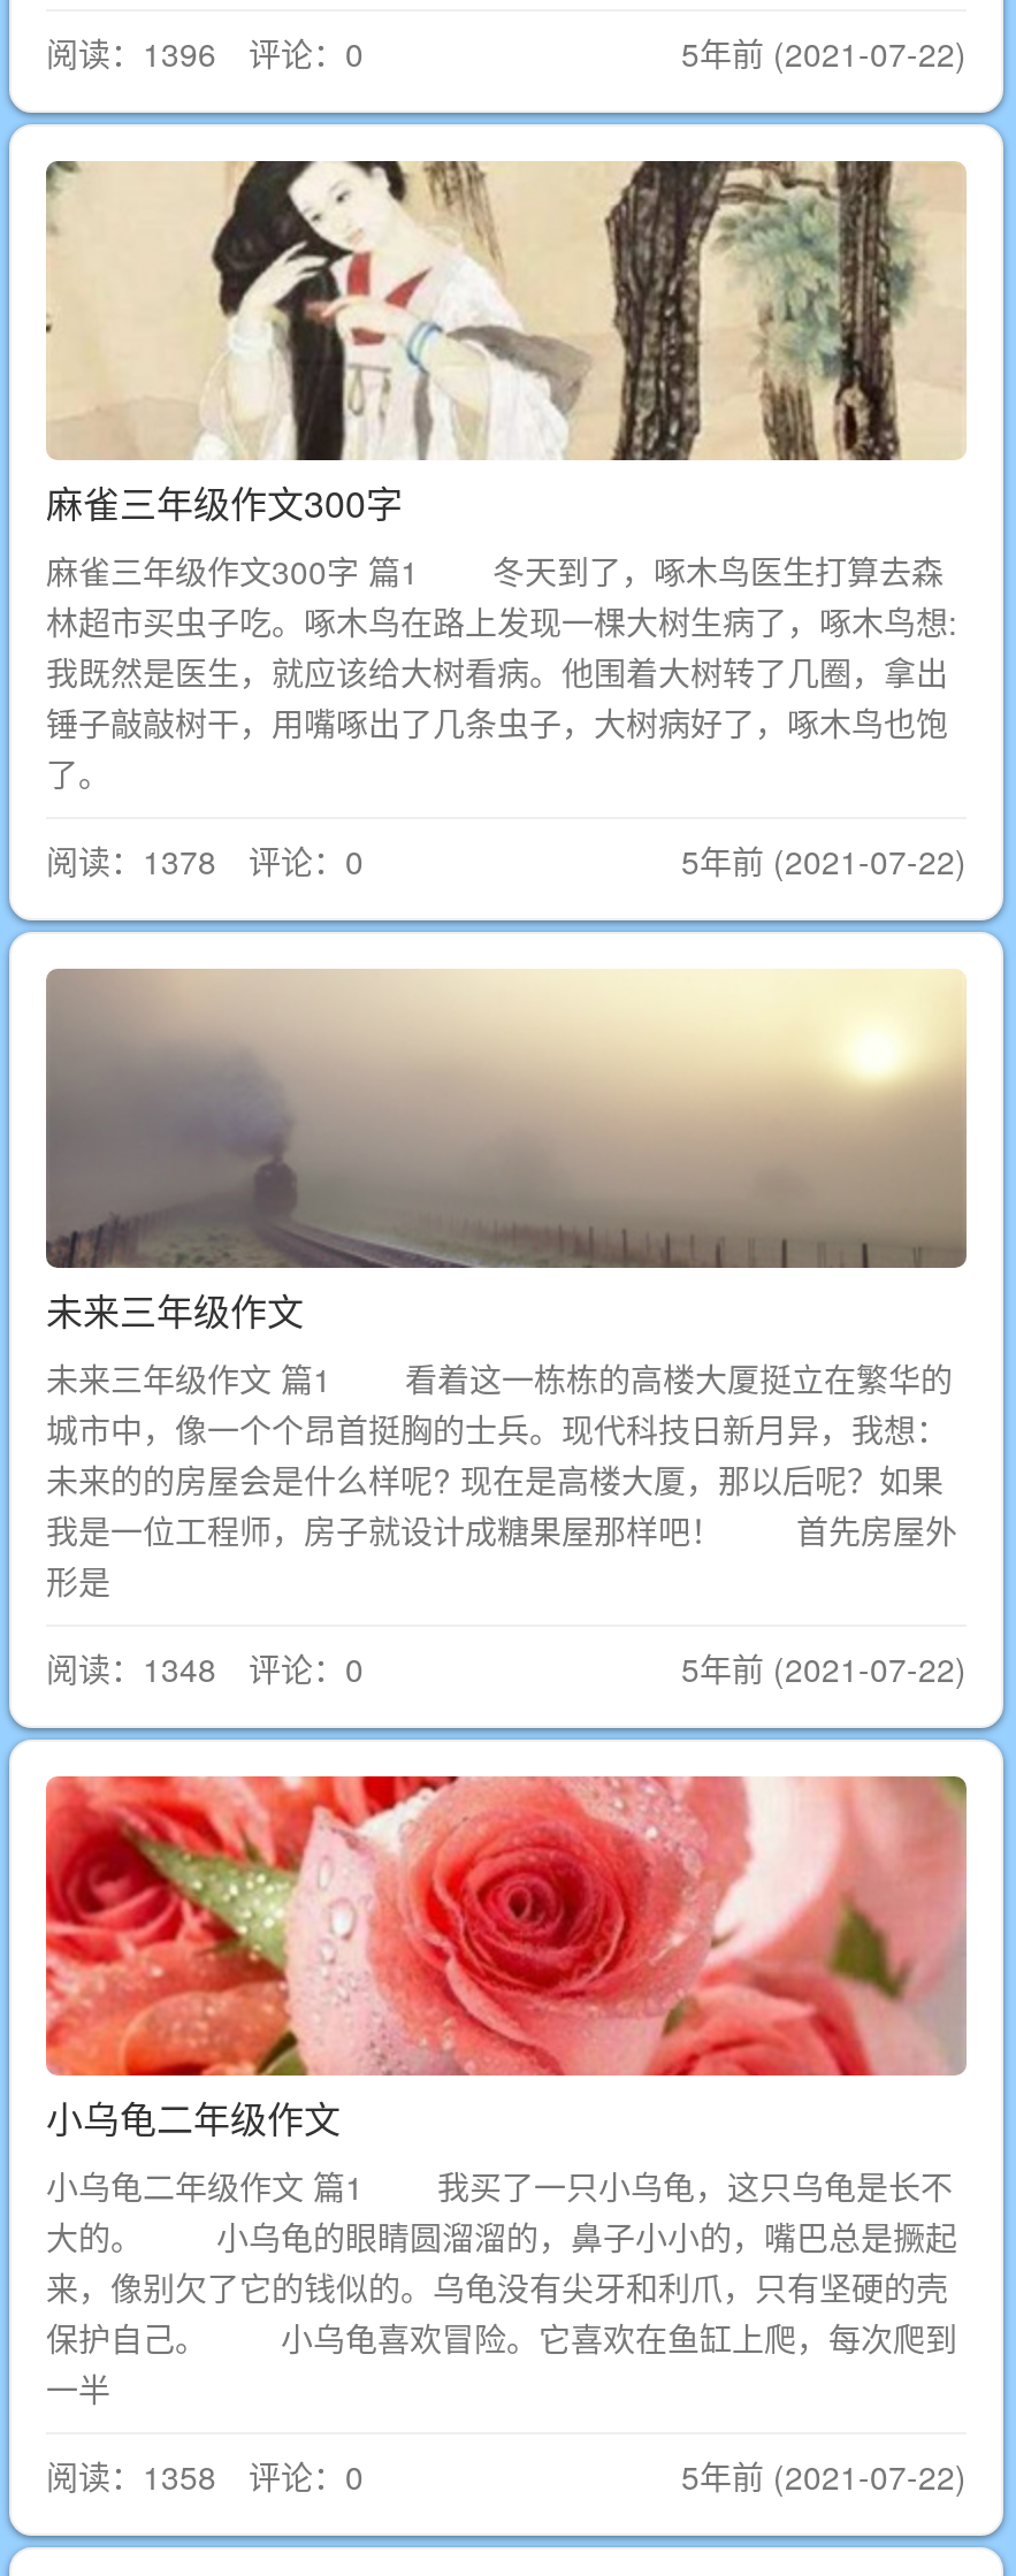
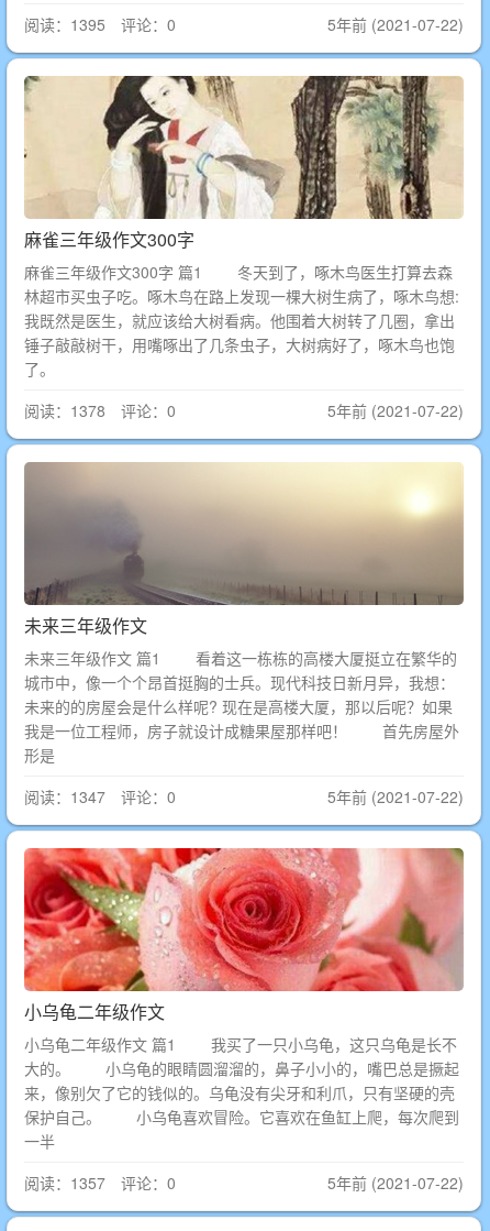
[46,30,364,76] 阅读：1396 评论：0 -> [24,13,176,35] 阅读：1395 评论：0
[46,1645,364,1691] 阅读：1348 评论：0 -> [24,785,176,807] 阅读：1347 评论：0
[46,2453,364,2499] 阅读：1358 评论：0 -> [24,1172,176,1194] 阅读：1357 评论：0

